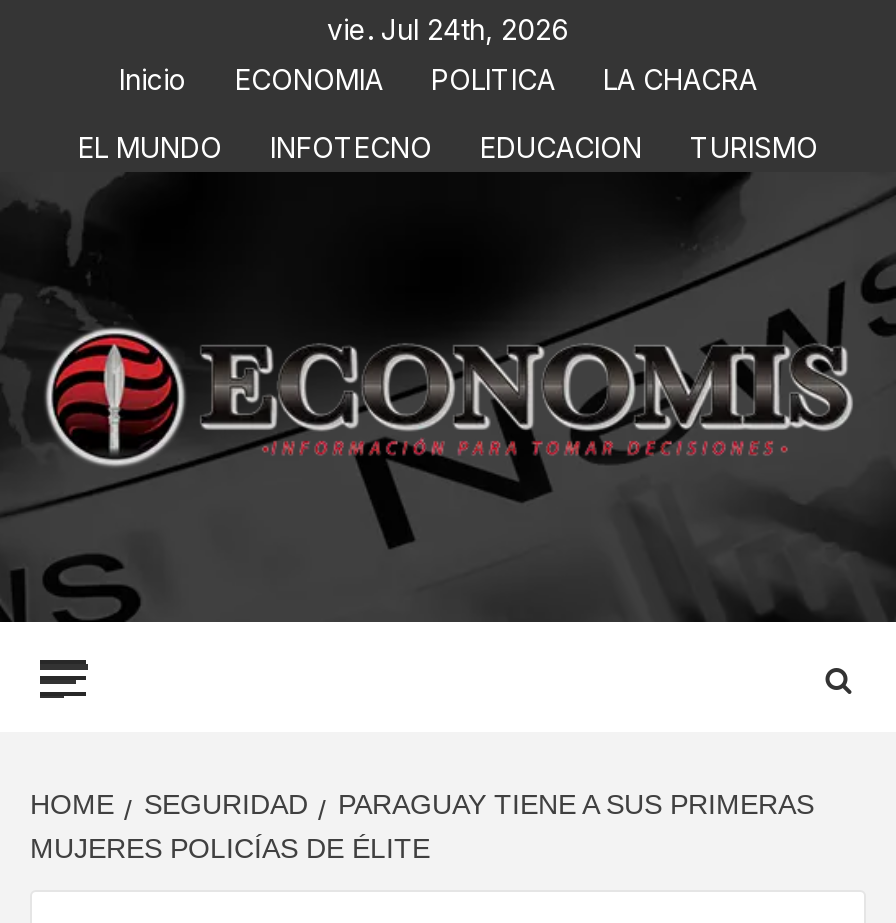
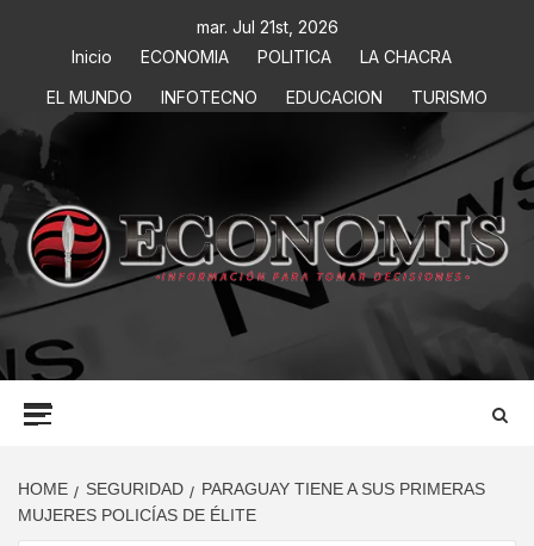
[327,12,569,46] vie. Jul 24th, 2026 -> [196,17,338,37] mar. Jul 21st, 2026

